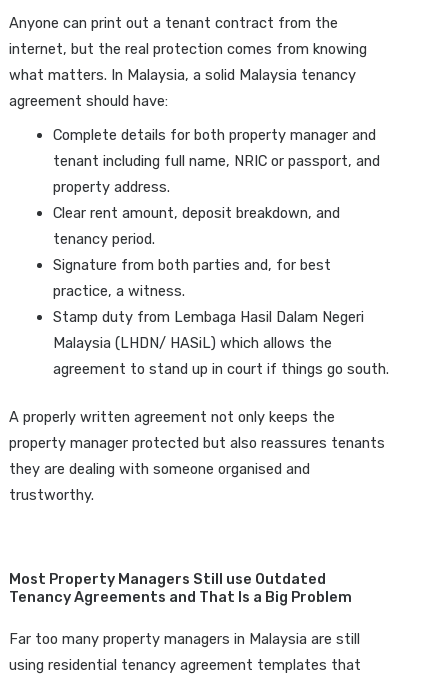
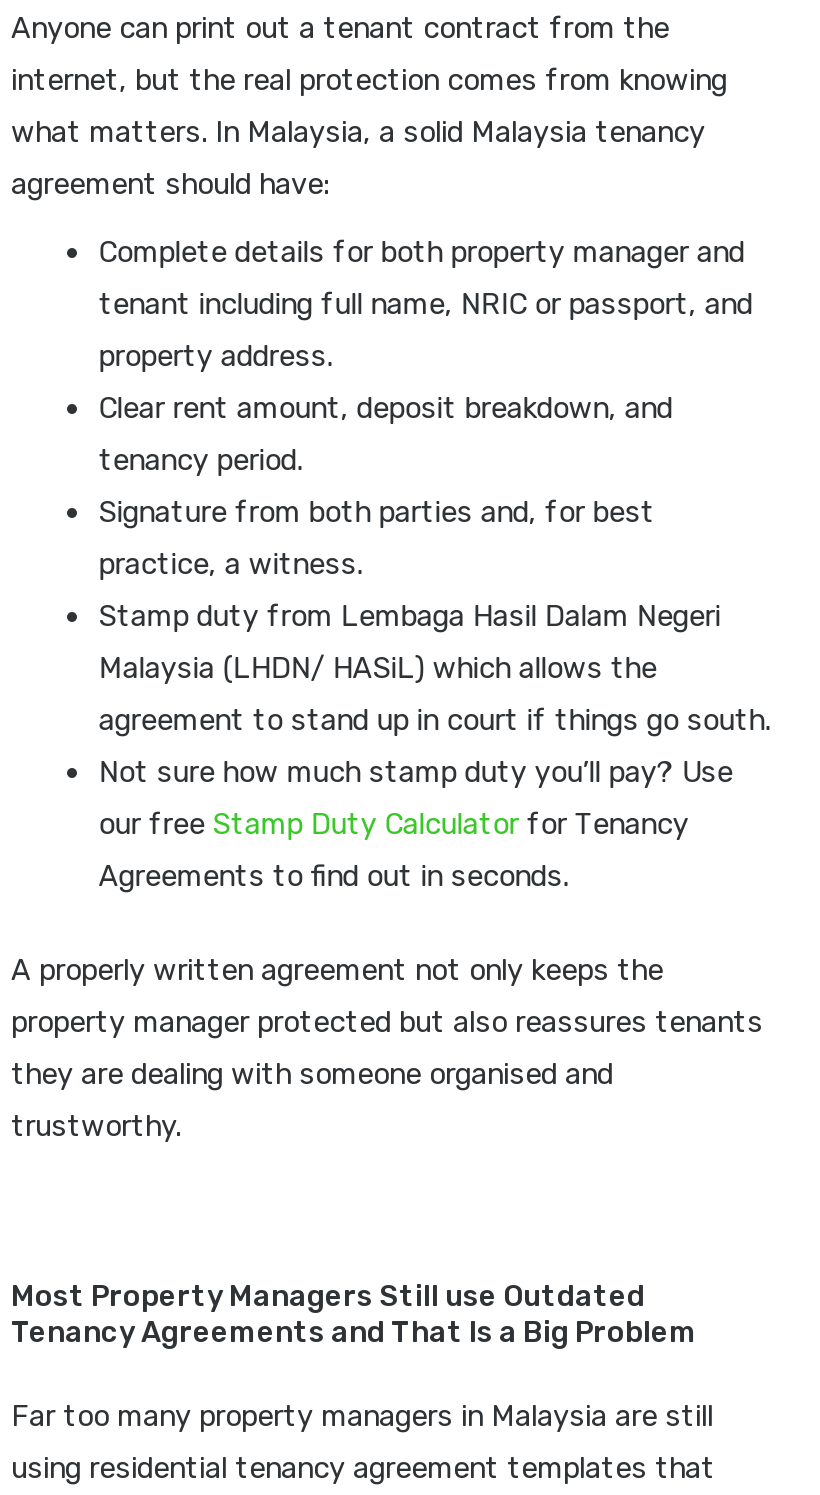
none -> [99,754,733,894] Not sure how much stamp duty you’ll pay? Use | our free Stamp Duty Calculator for Tenancy | Agreements to find out in seconds.

